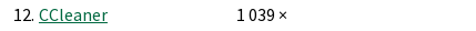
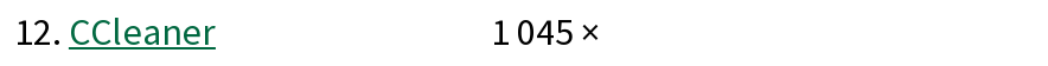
[236,3,287,25] 1 039 × -> [491,7,600,54] 1 045 ×

